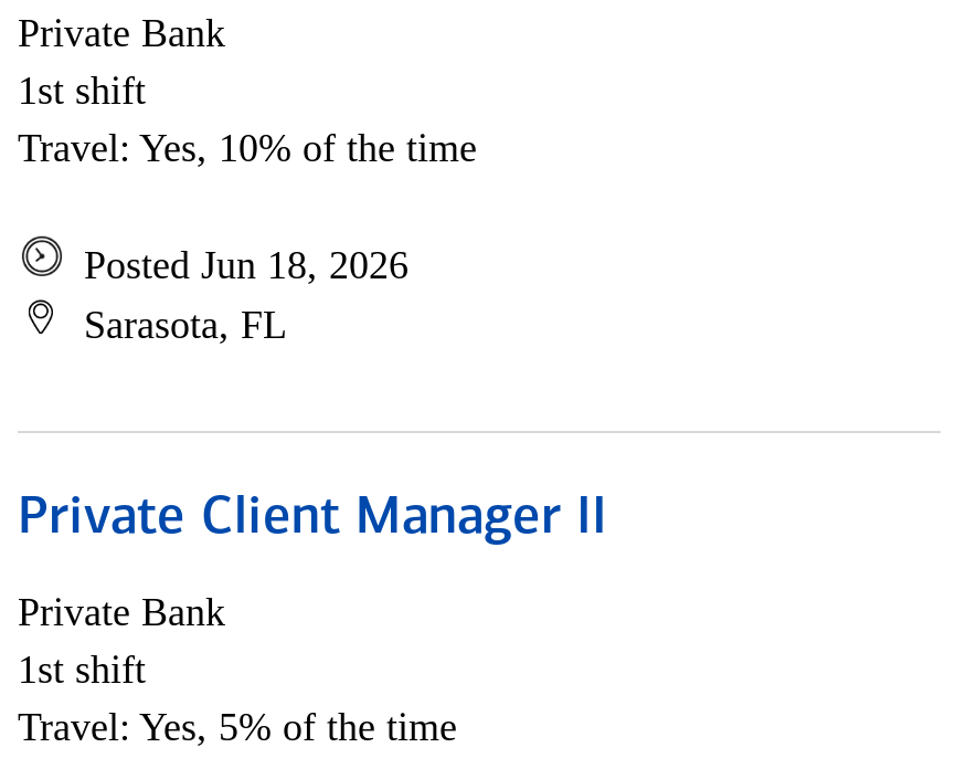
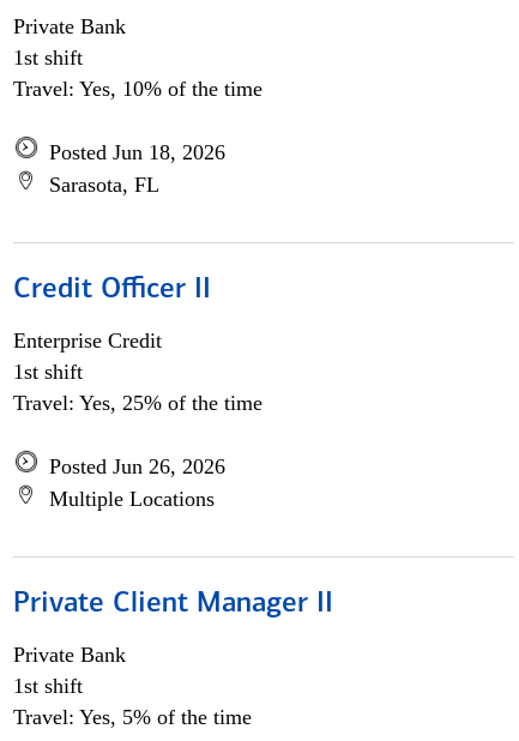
none -> [13,276,262,511] Credit Officer II | Enterprise Credit | 1st shift | Travel: Yes, 25% of the time | Posted Jun 26, 2026 | Multiple Locations

